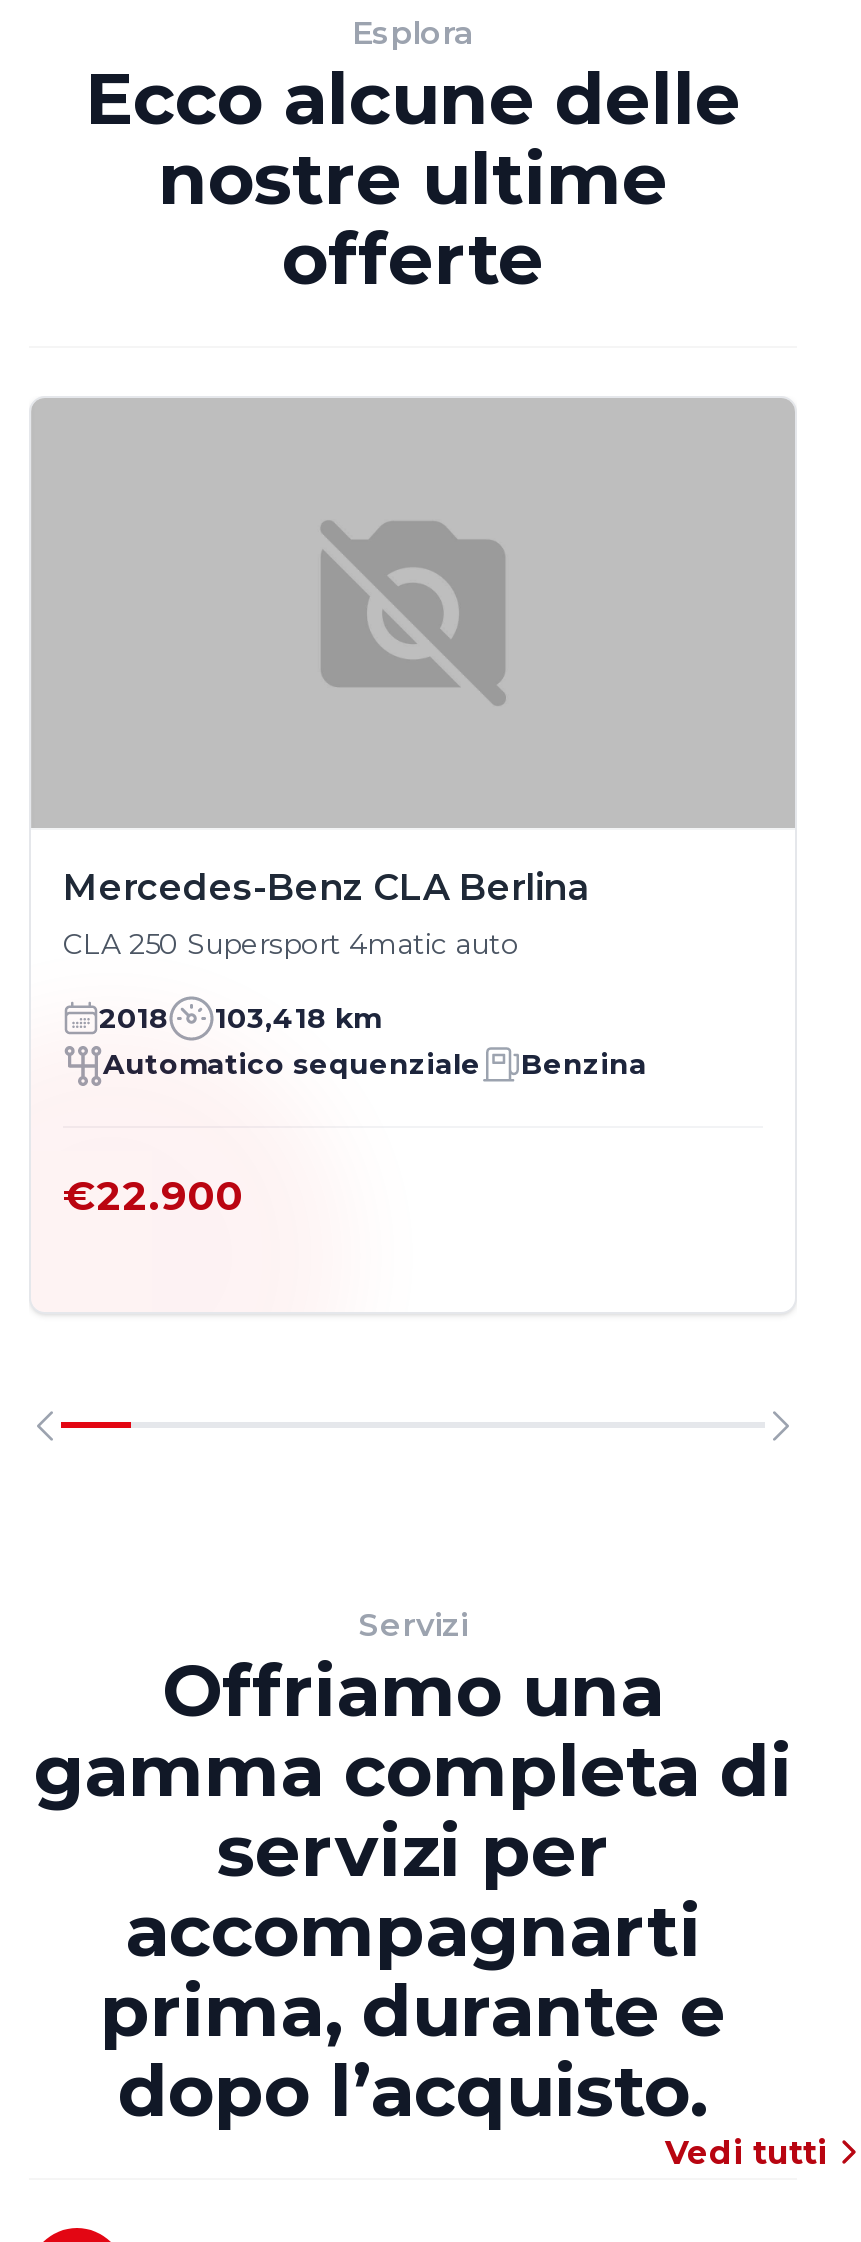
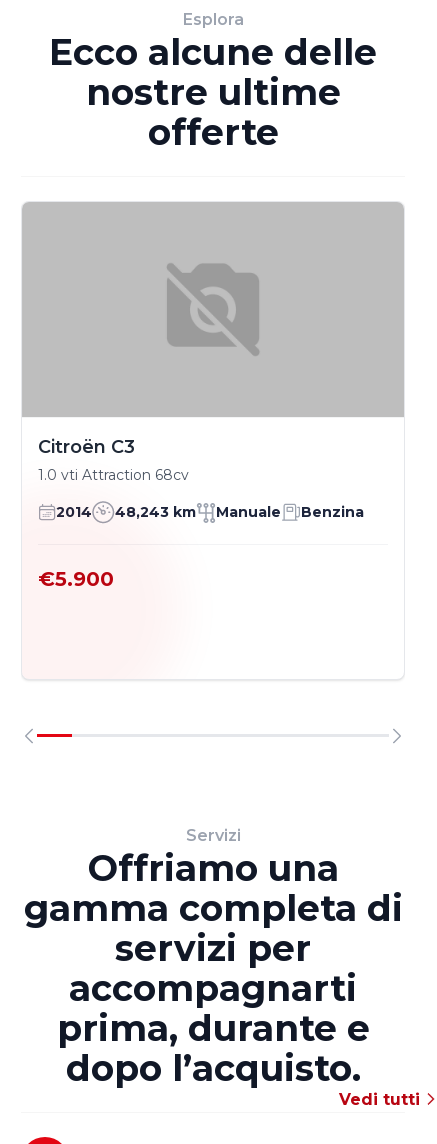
[63,866,589,962] Mercedes-Benz CLA Berlina | CLA 250 Supersport 4matic auto -> [38,436,189,484] Citroën C3 | 1.0 vti Attraction 68cv
[99,1001,481,1082] 2018 | 103,418 km | Automatico sequenziale -> [56,503,281,521] 2014 | 48,243 km | Manuale
moved [521,1046,647,1082] -> [301,503,364,521]: Benzina
[63,1172,243,1220] €22.900 -> [38,567,114,591] €5.900

